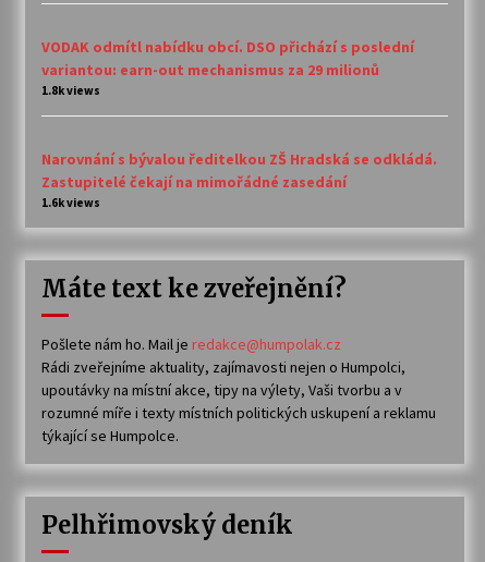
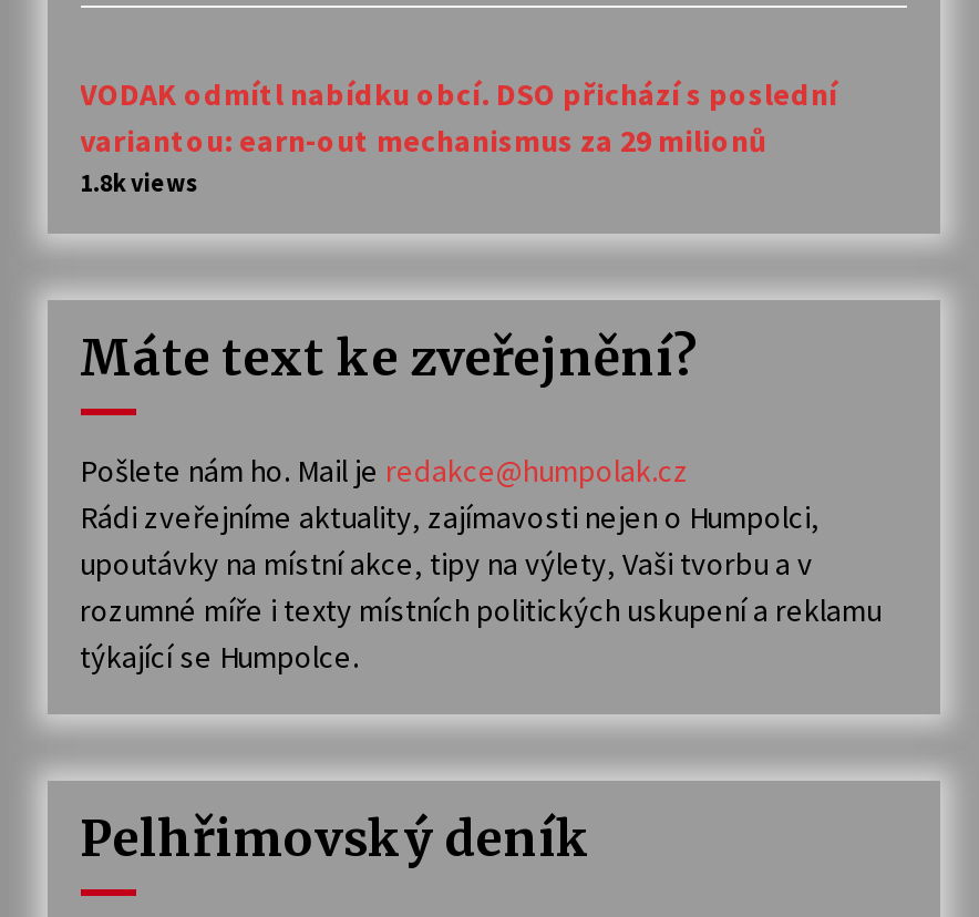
[41,149,436,210] Narovnání s bývalou ředitelkou ZŠ Hradská se odkládá. | Zastupitelé čekají na mimořádné zasedání | 1.6k views -> none

